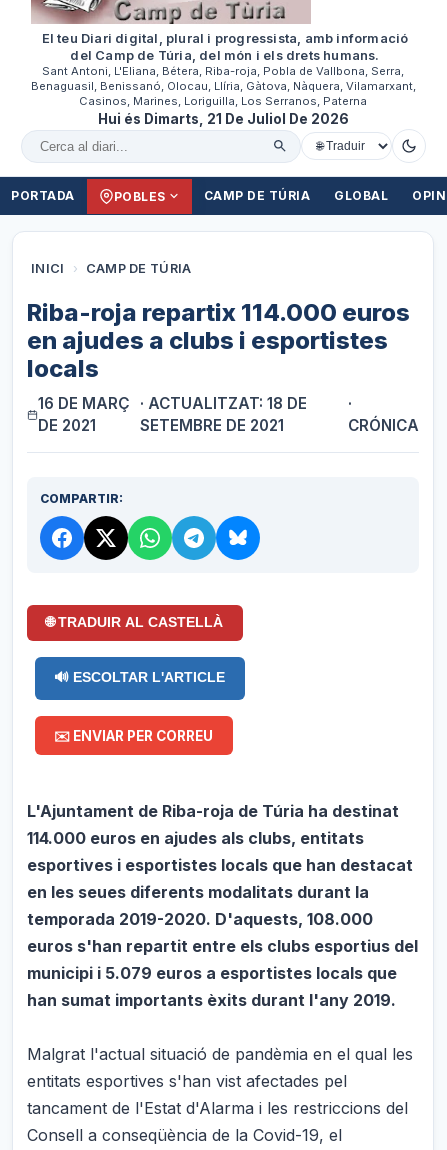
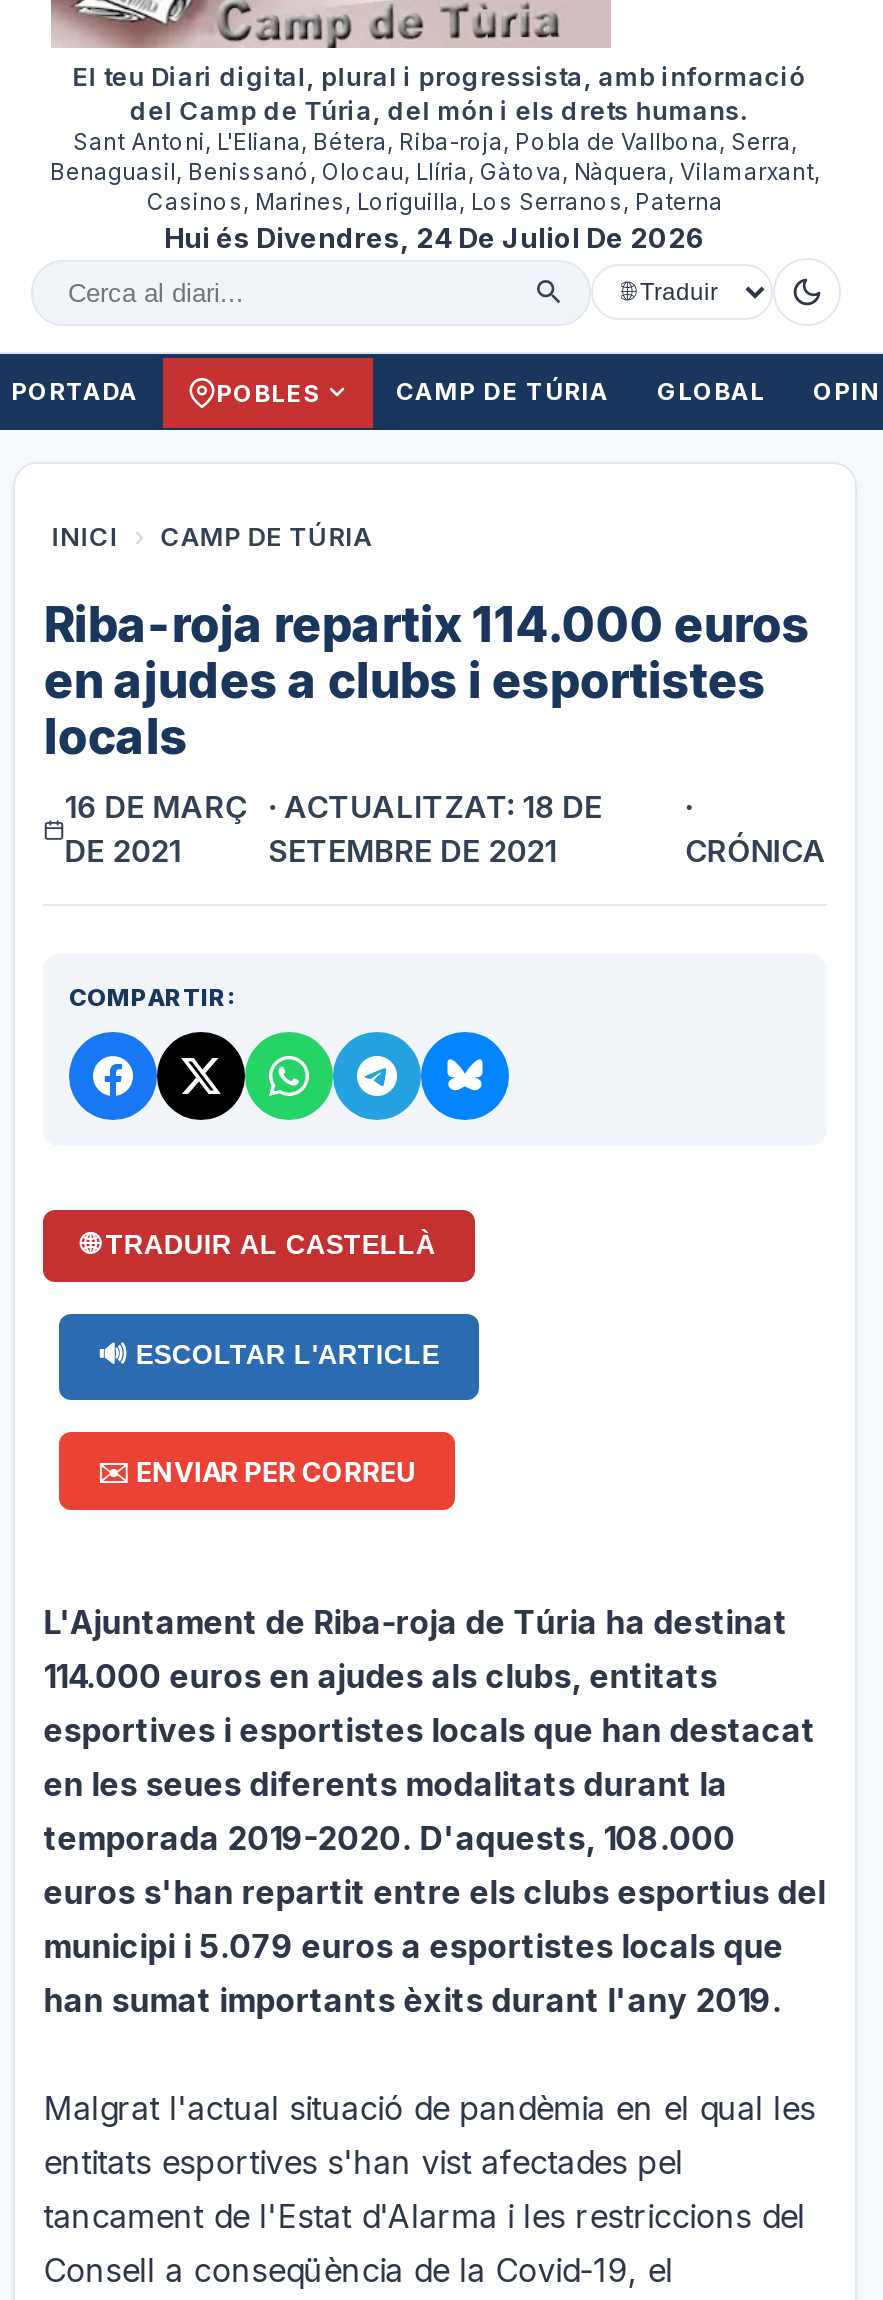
[97,111,348,127] Hui és Dimarts, 21 De Juliol De 2026 -> [164,223,706,255] Hui és Divendres, 24 De Juliol De 2026

